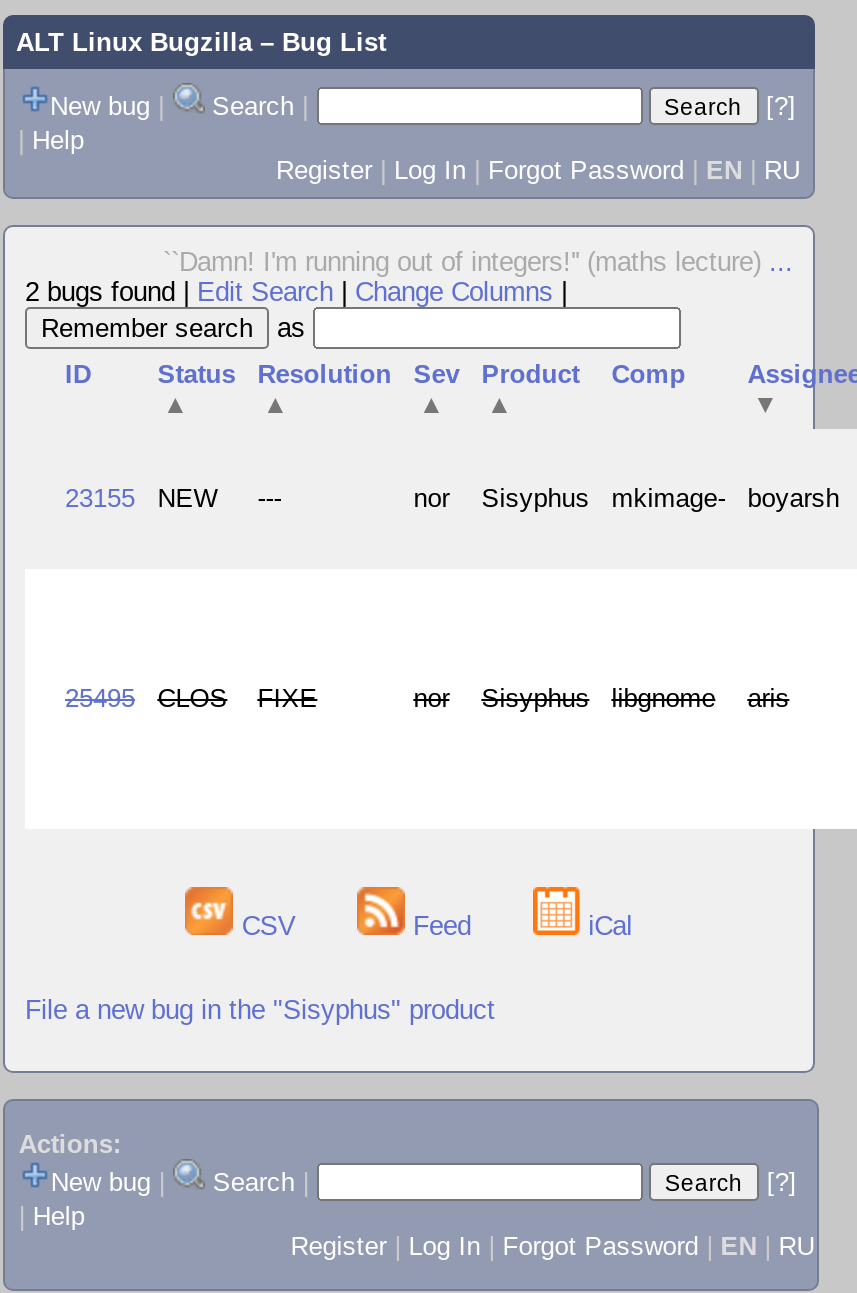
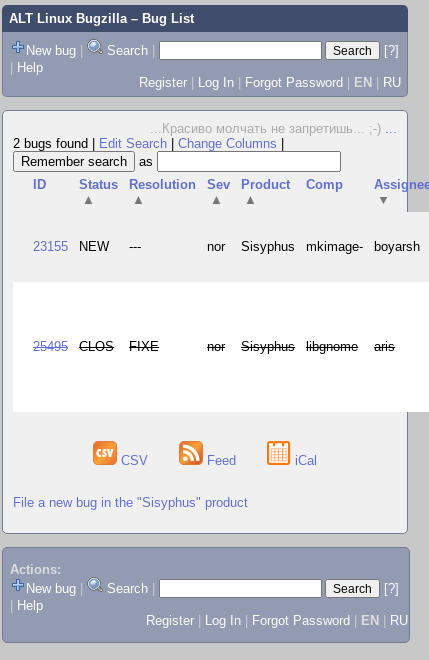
[163,247,793,277] ``Damn! I'm running out of integers!'' (maths lecture)... -> [150,121,397,136] ...Красиво молчать не запретишь... ;-)...

